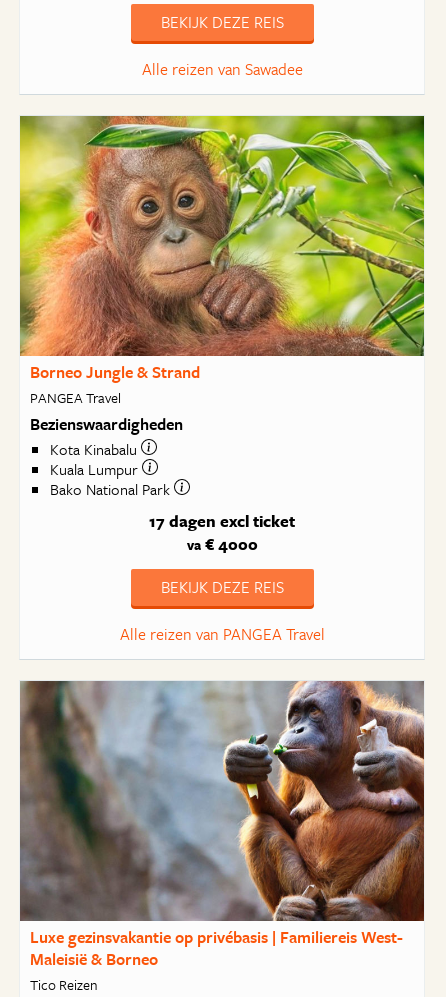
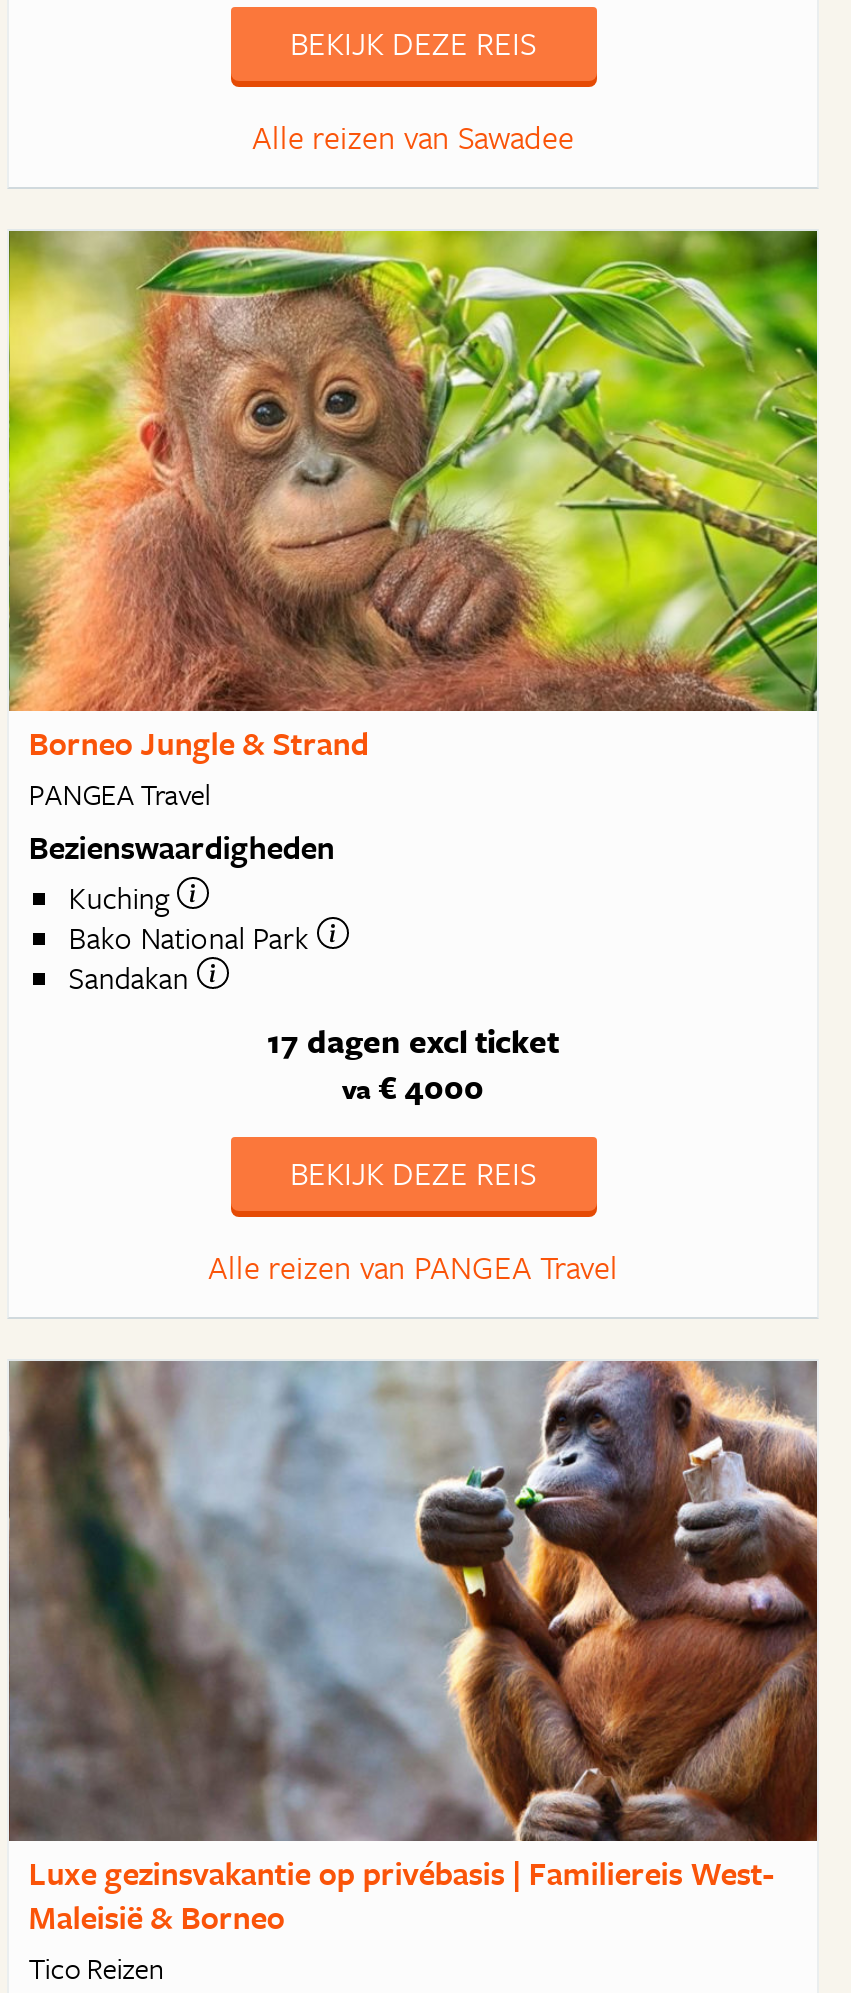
[50,438,142,480] Kota Kinabalu | Kuala Lumpur -> [69,876,177,920] Kuching
moved [50,478,174,500] -> [69,916,317,960]: Bako National Park
none -> [69,956,197,1000] Sandakan

